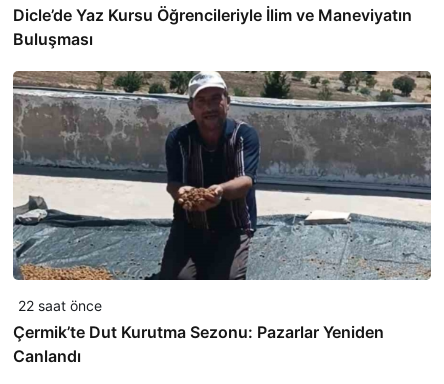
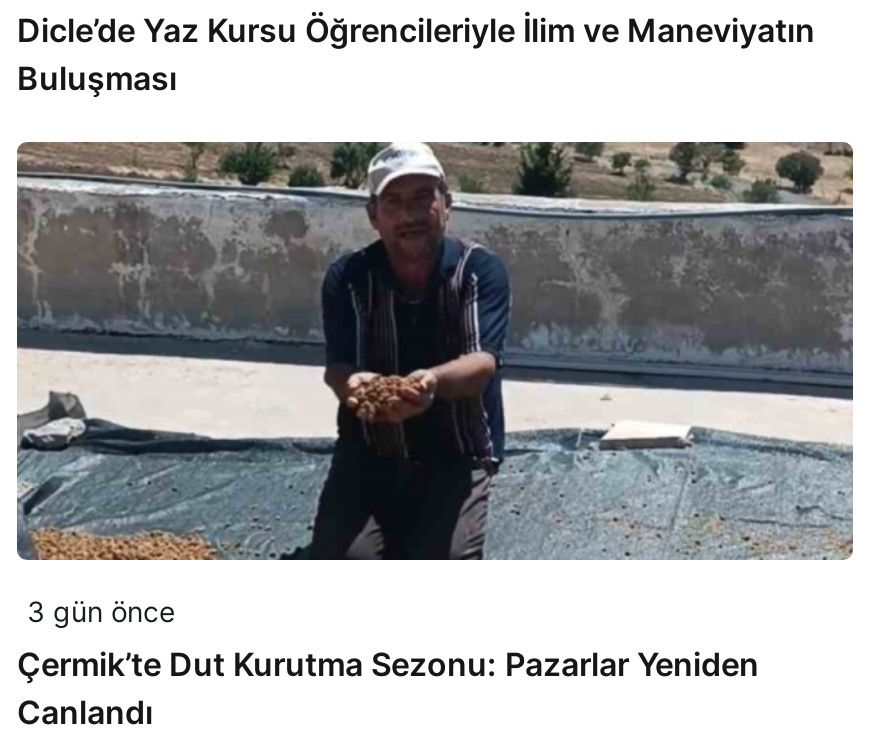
[18,296,102,313] 22 saat önce -> [27,593,175,627] 3 gün önce

